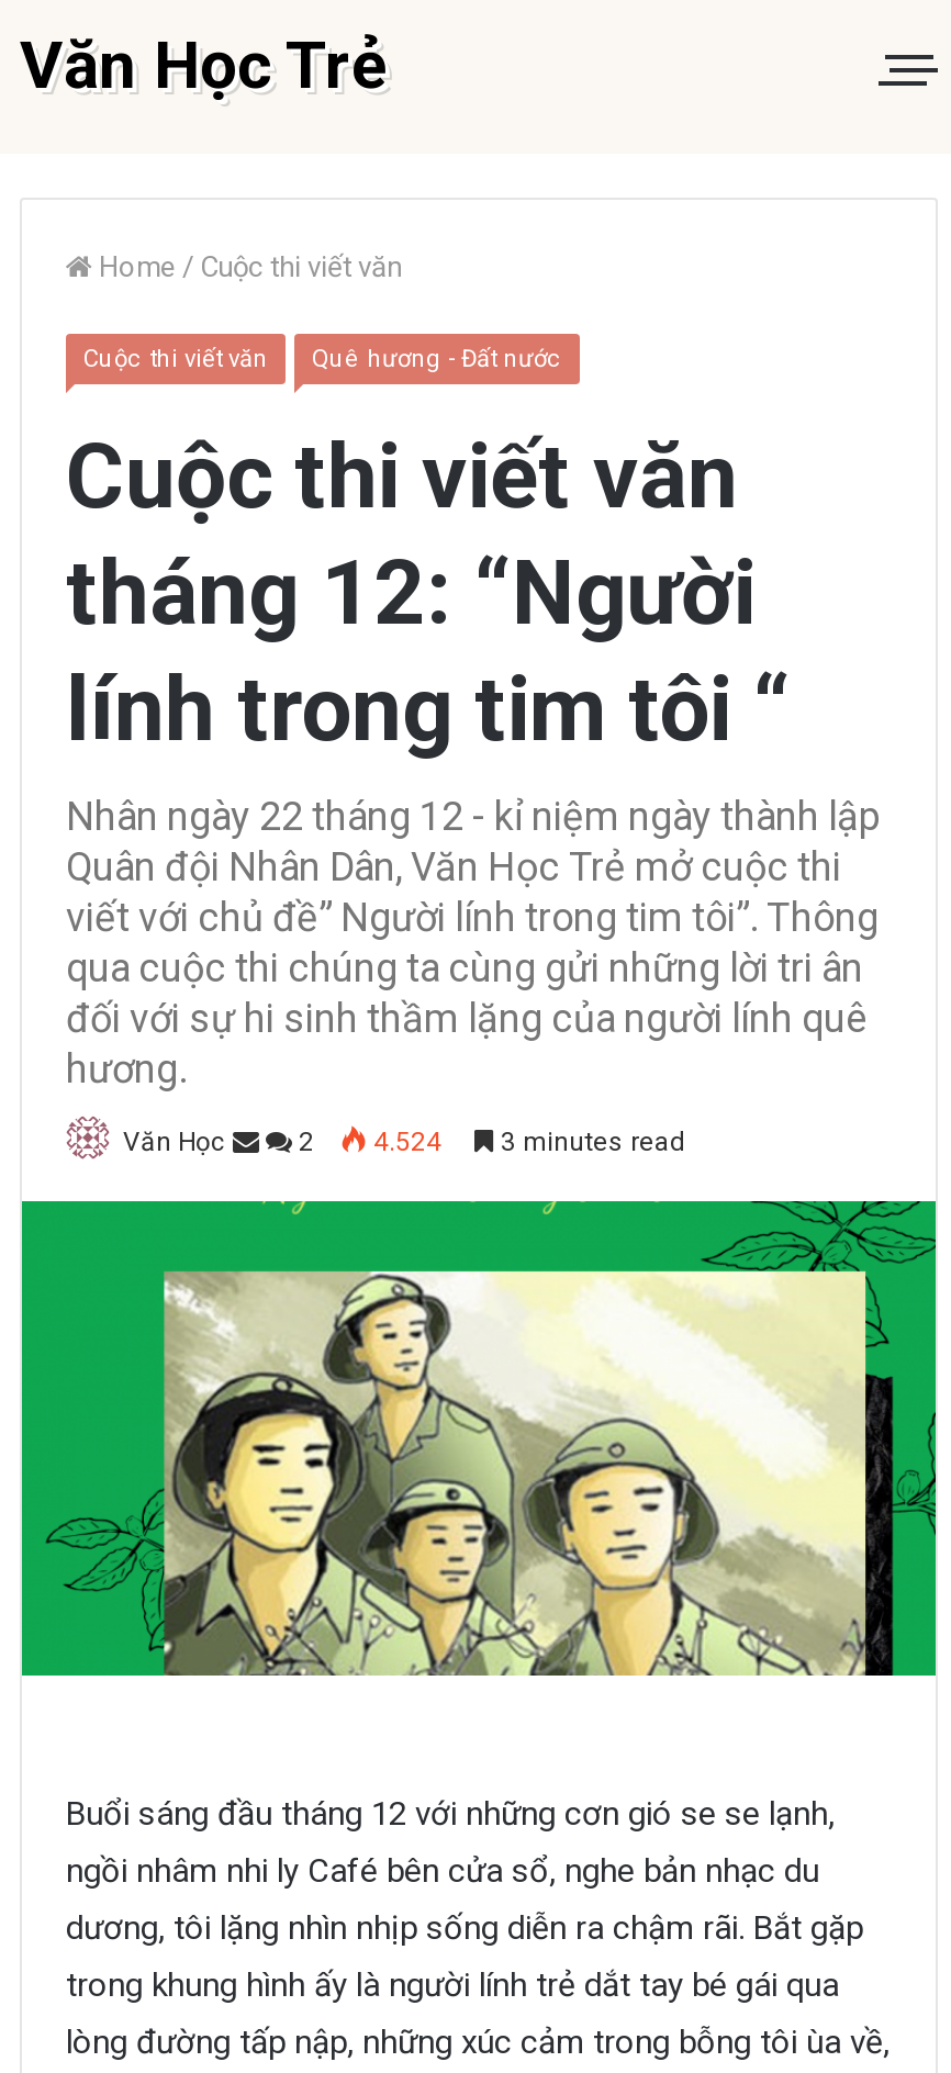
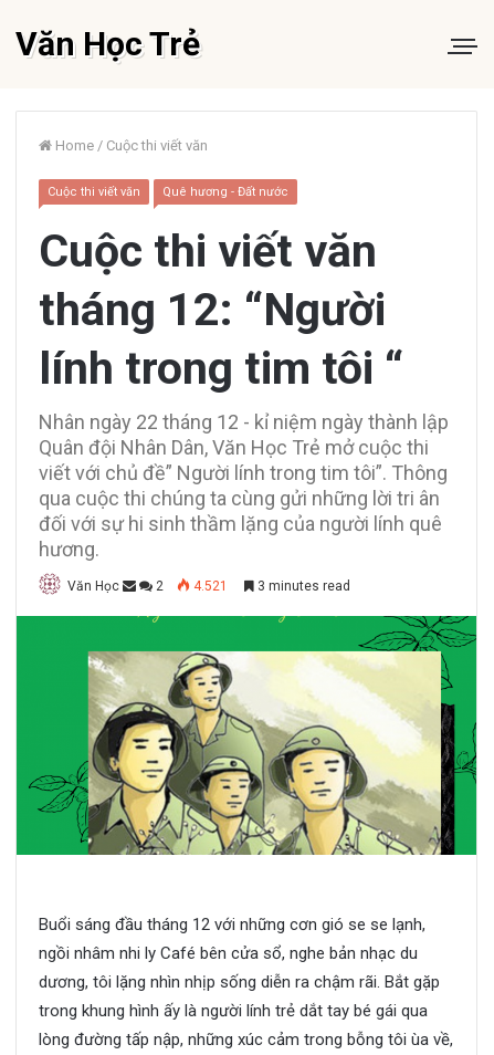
[292,1127,685,1157] 2 4.524 3 minutes read -> [153,578,350,594] 2 4.521 3 minutes read

